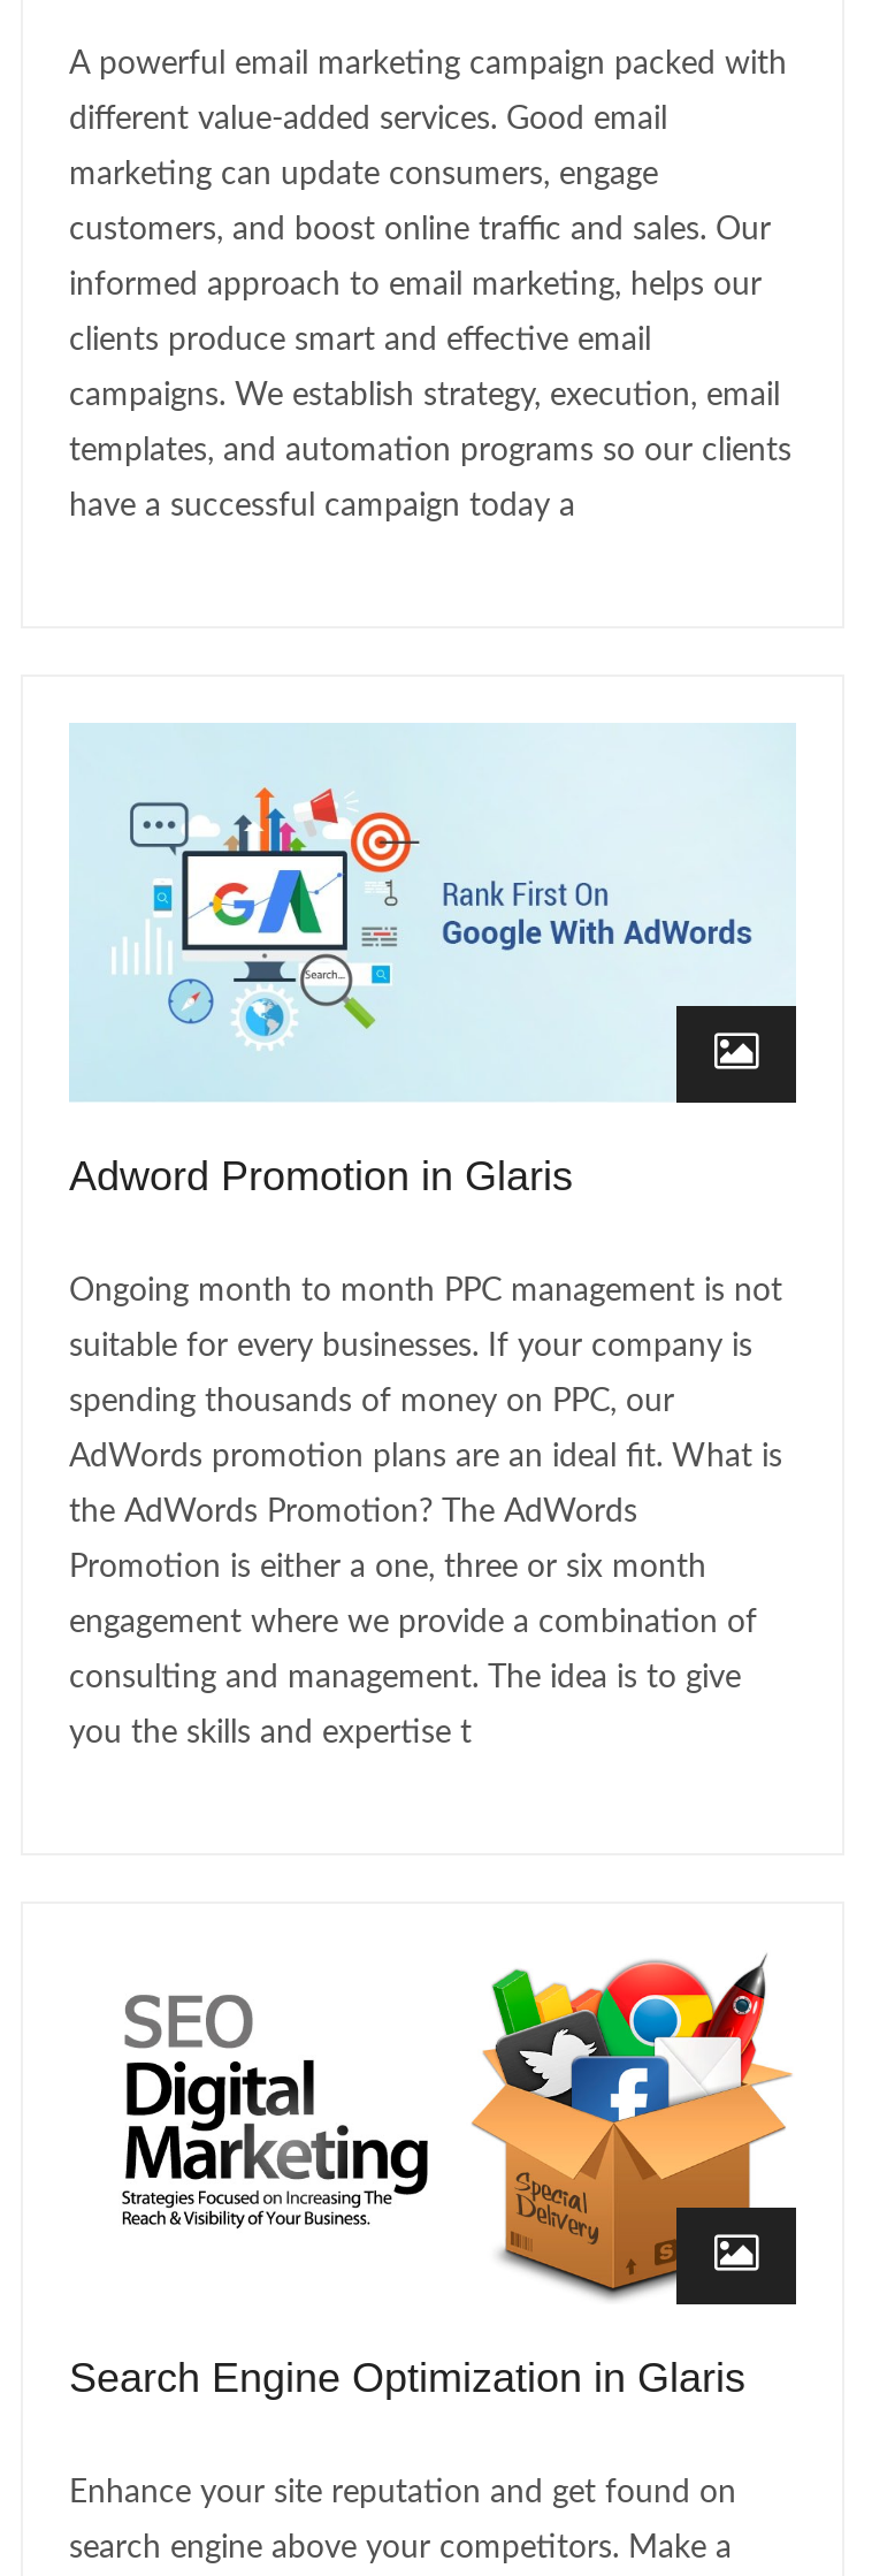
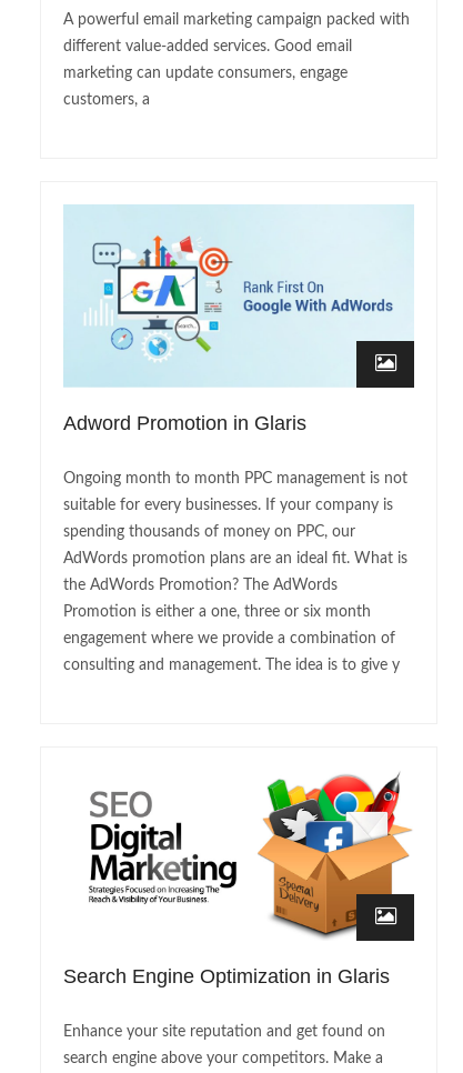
[69,213,791,521] customers, and boost online traffic and sales. Our | informed approach to email marketing, helps our | clients produce smart and effective email | campaigns. We establish strategy, execution, email | templates, and automation programs so our clients | have a successful campaign today a -> [63,92,150,107] customers, a
[69,1661,741,1749] consulting and management. The idea is to give | you the skills and expertise t -> [63,657,400,673] consulting and management. The idea is to give y

